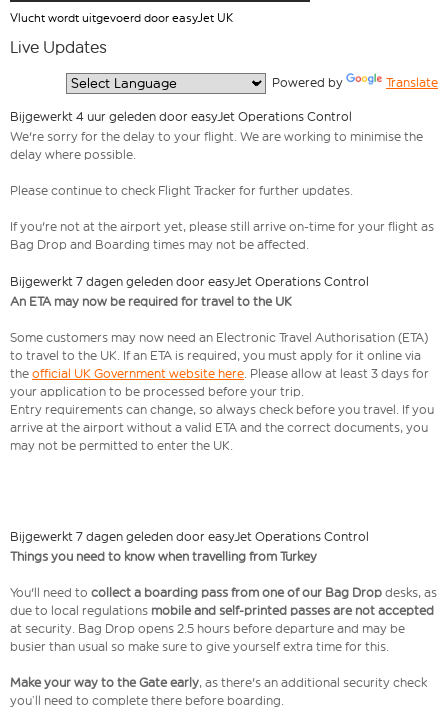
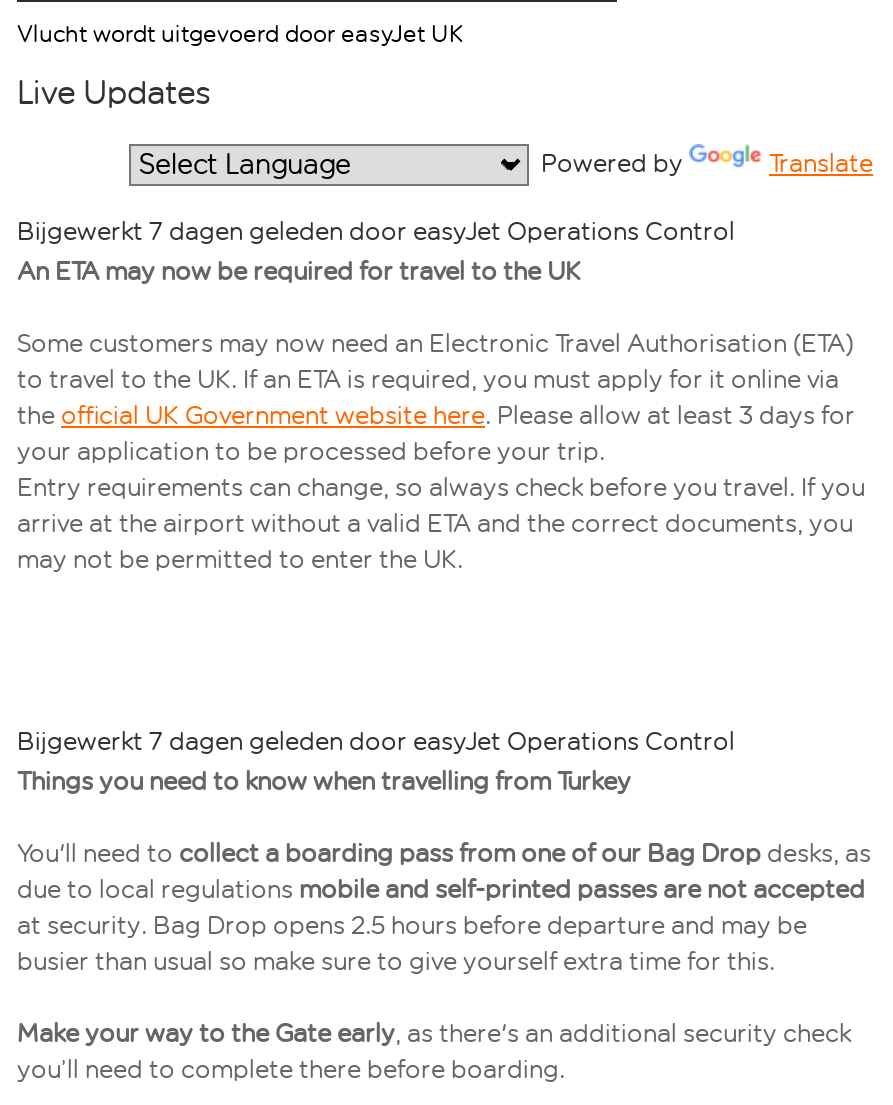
[10,109,434,252] Bijgewerkt 4 uur geleden door easyJet Operations Control | We're sorry for the delay to your flight. We are working to minimise the | delay where possible. | Please continue to check Flight Tracker for further updates. | If you're not at the airport yet, please still arrive on-time for your flight as | Bag Drop and Boarding times may not be affected. -> none

